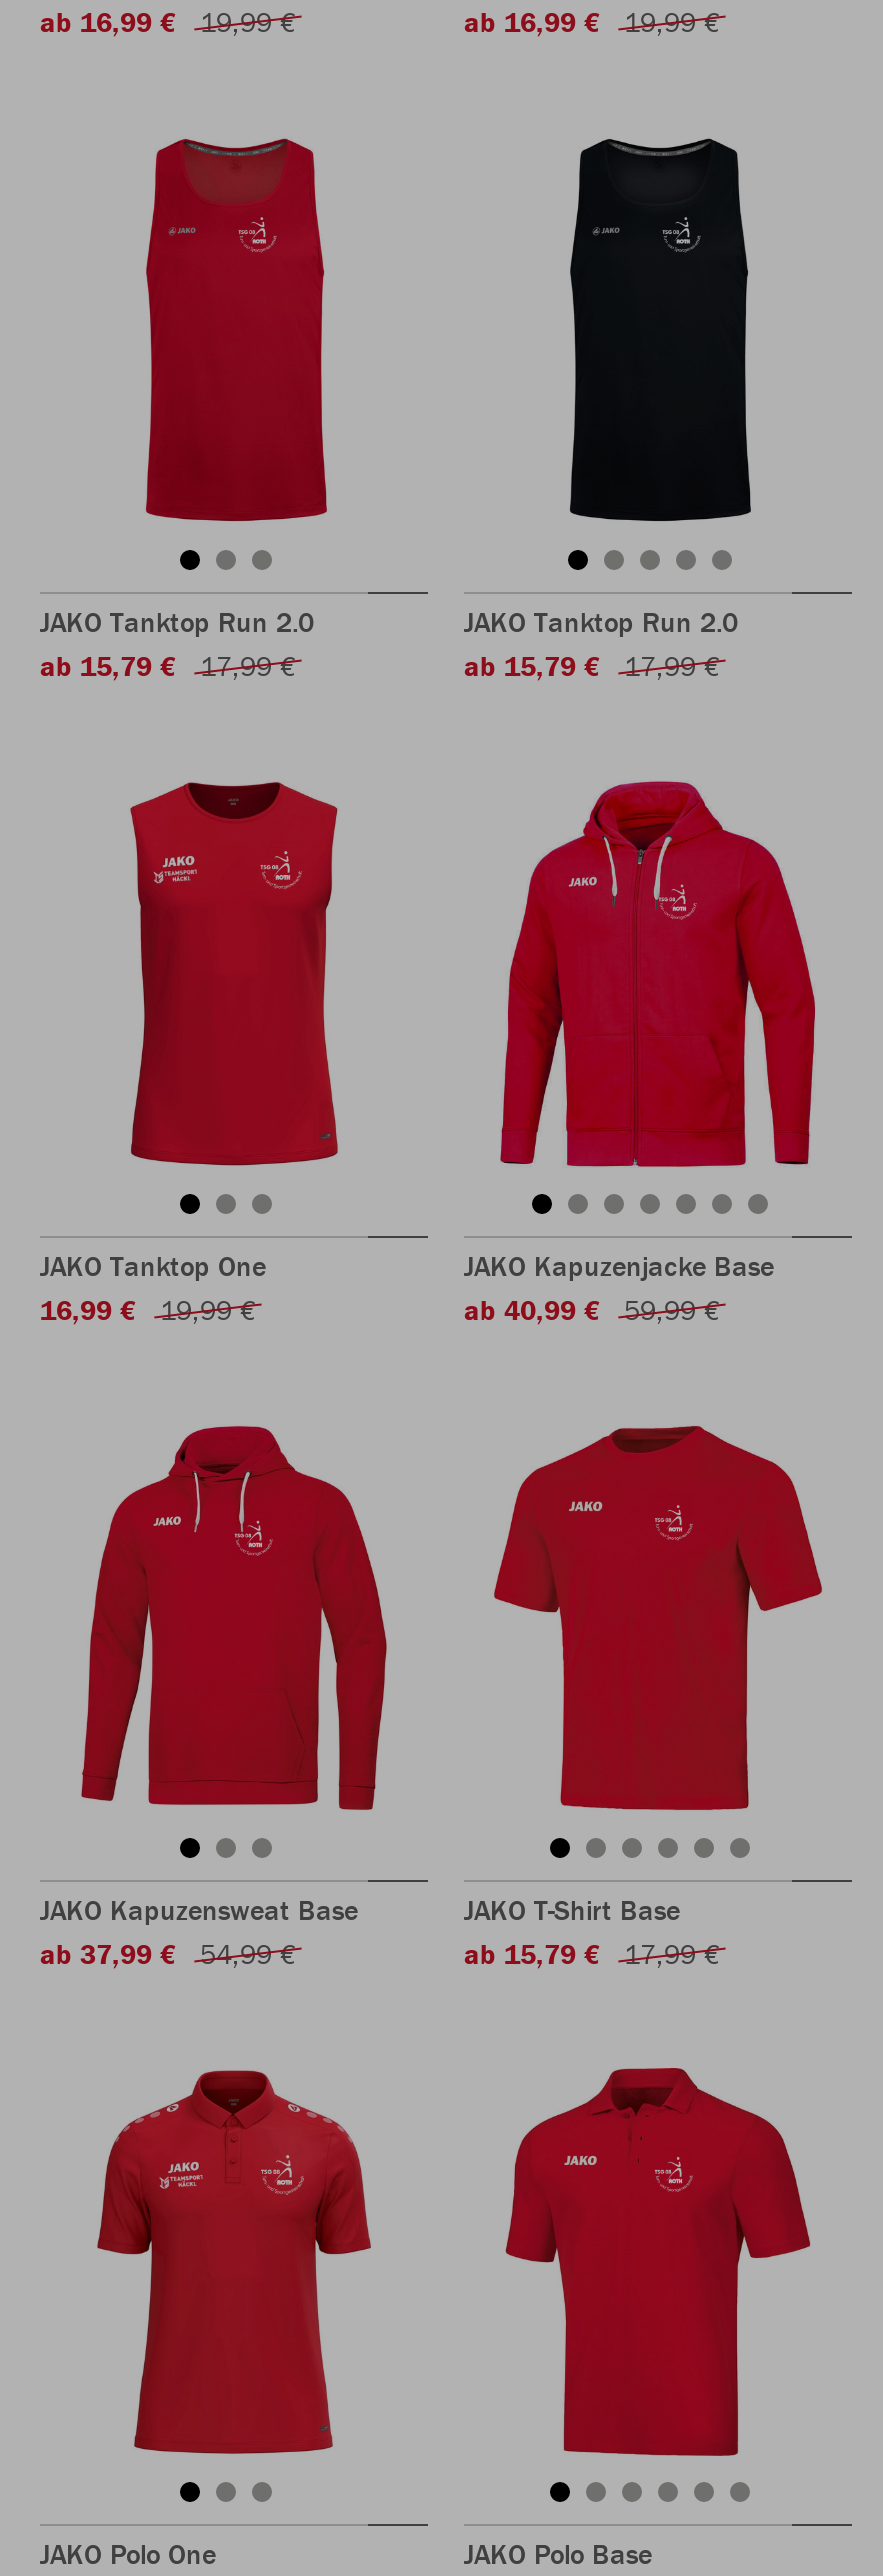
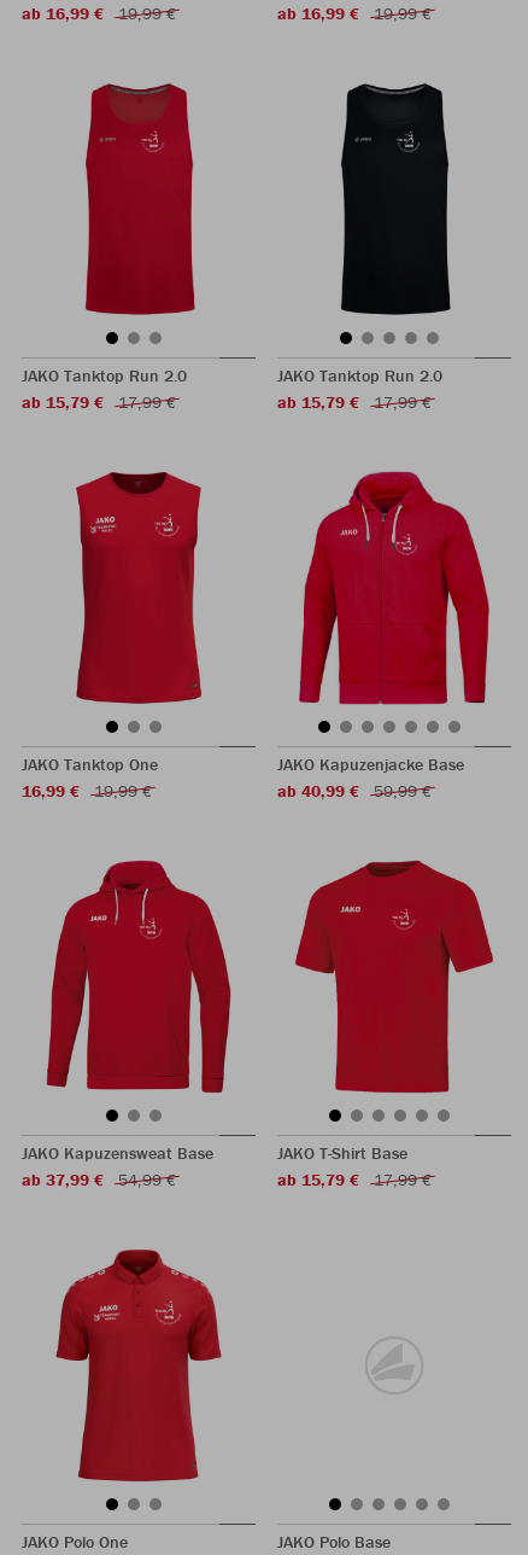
[504,2066,812,2458] [image] -> none

